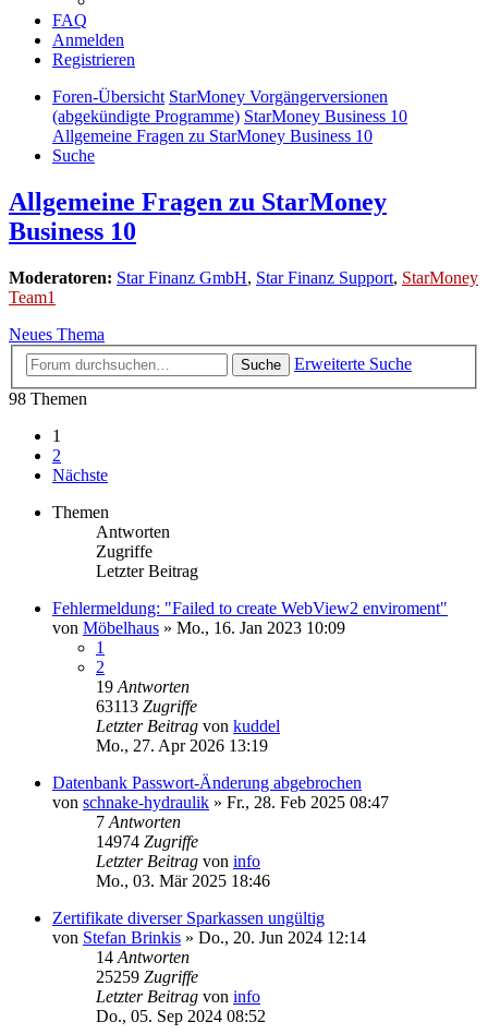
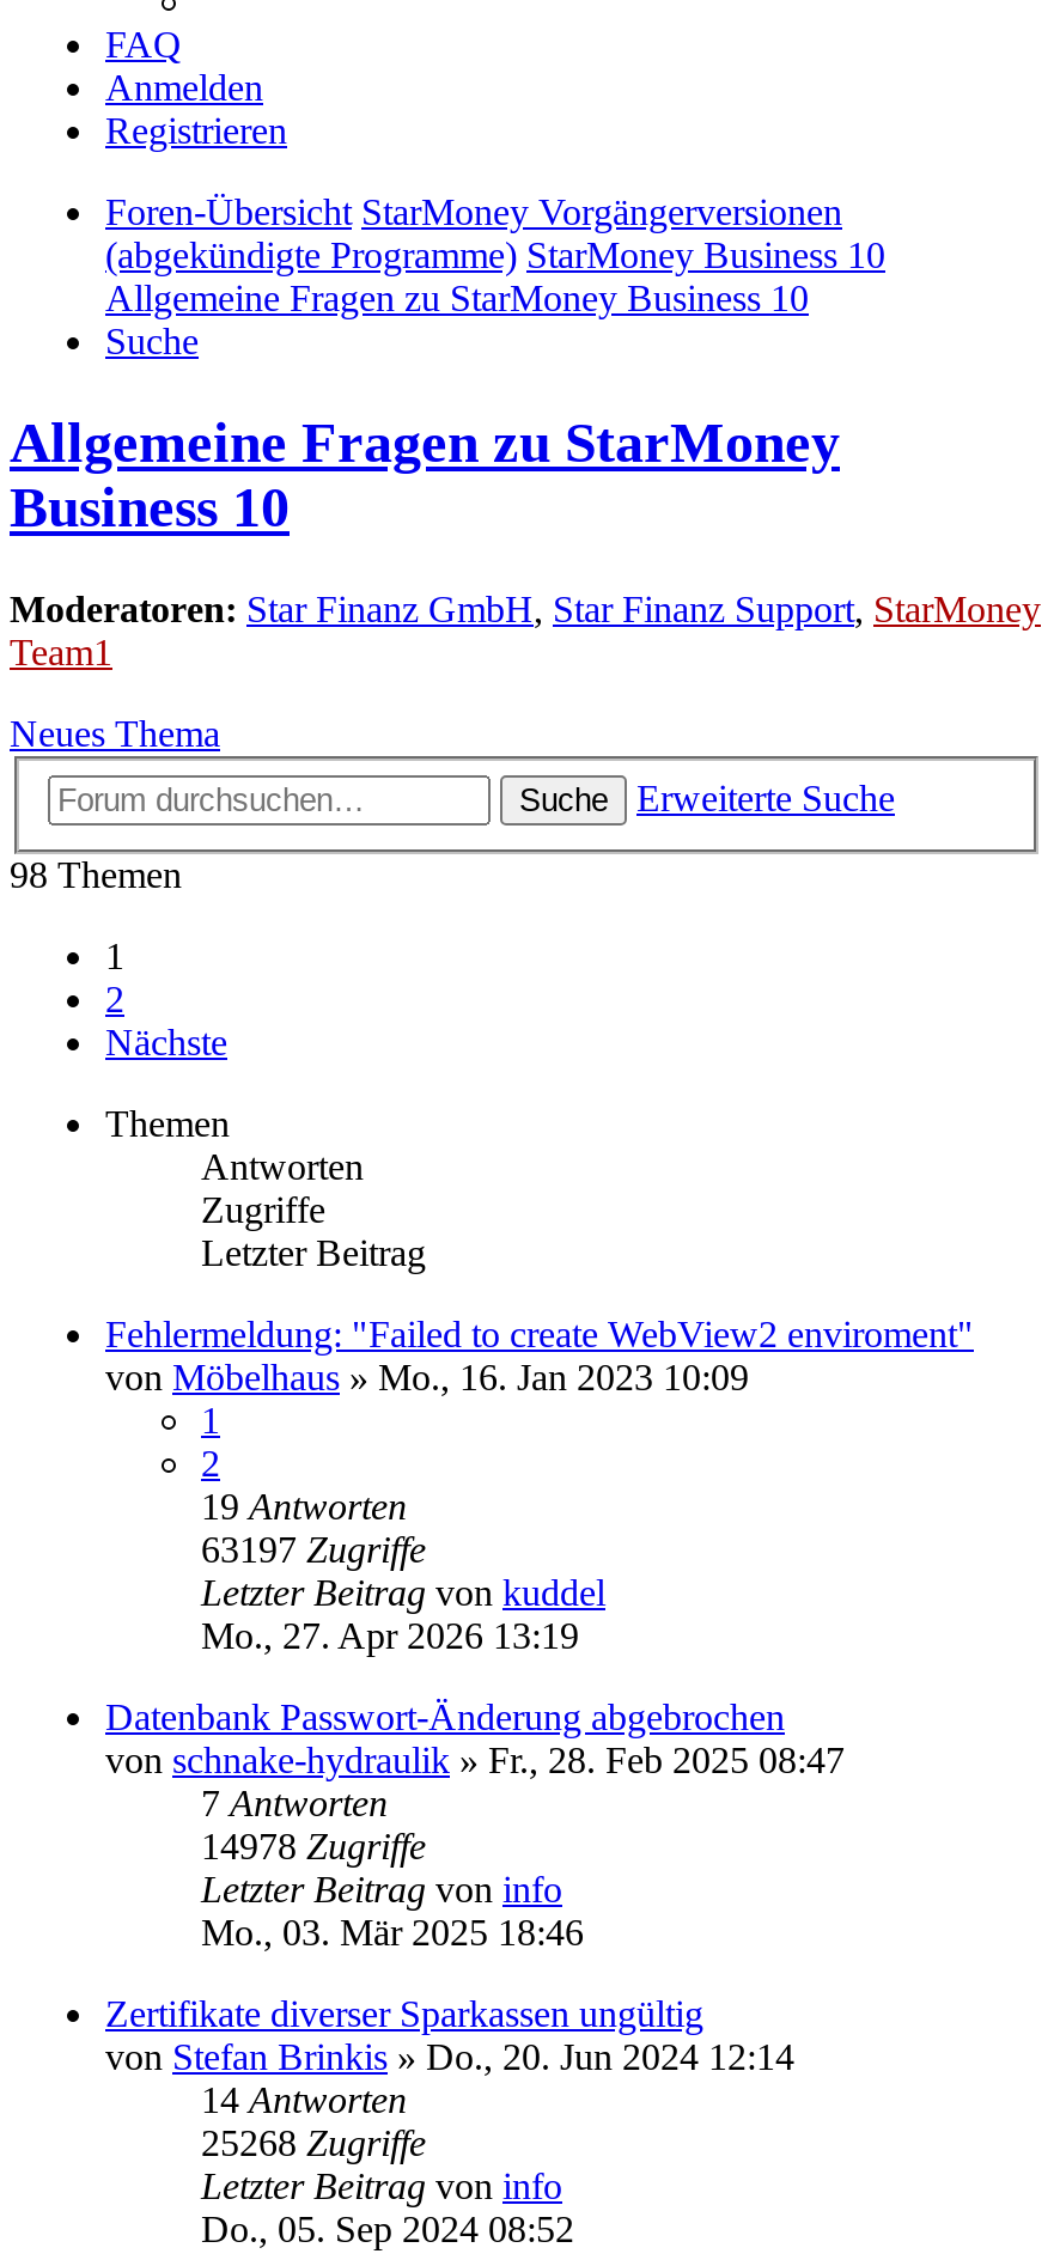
[96,697,197,715] 63113 Zugriffe -> [201,1529,426,1569] 63197 Zugriffe
[96,832,198,851] 14974 Zugriffe -> [201,1825,426,1866] 14978 Zugriffe
[96,967,198,986] 25259 Zugriffe -> [201,2122,426,2163] 25268 Zugriffe

